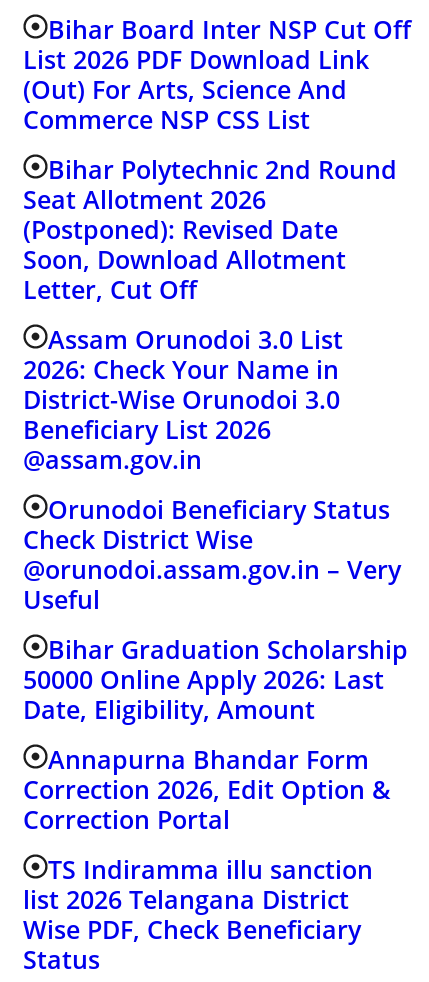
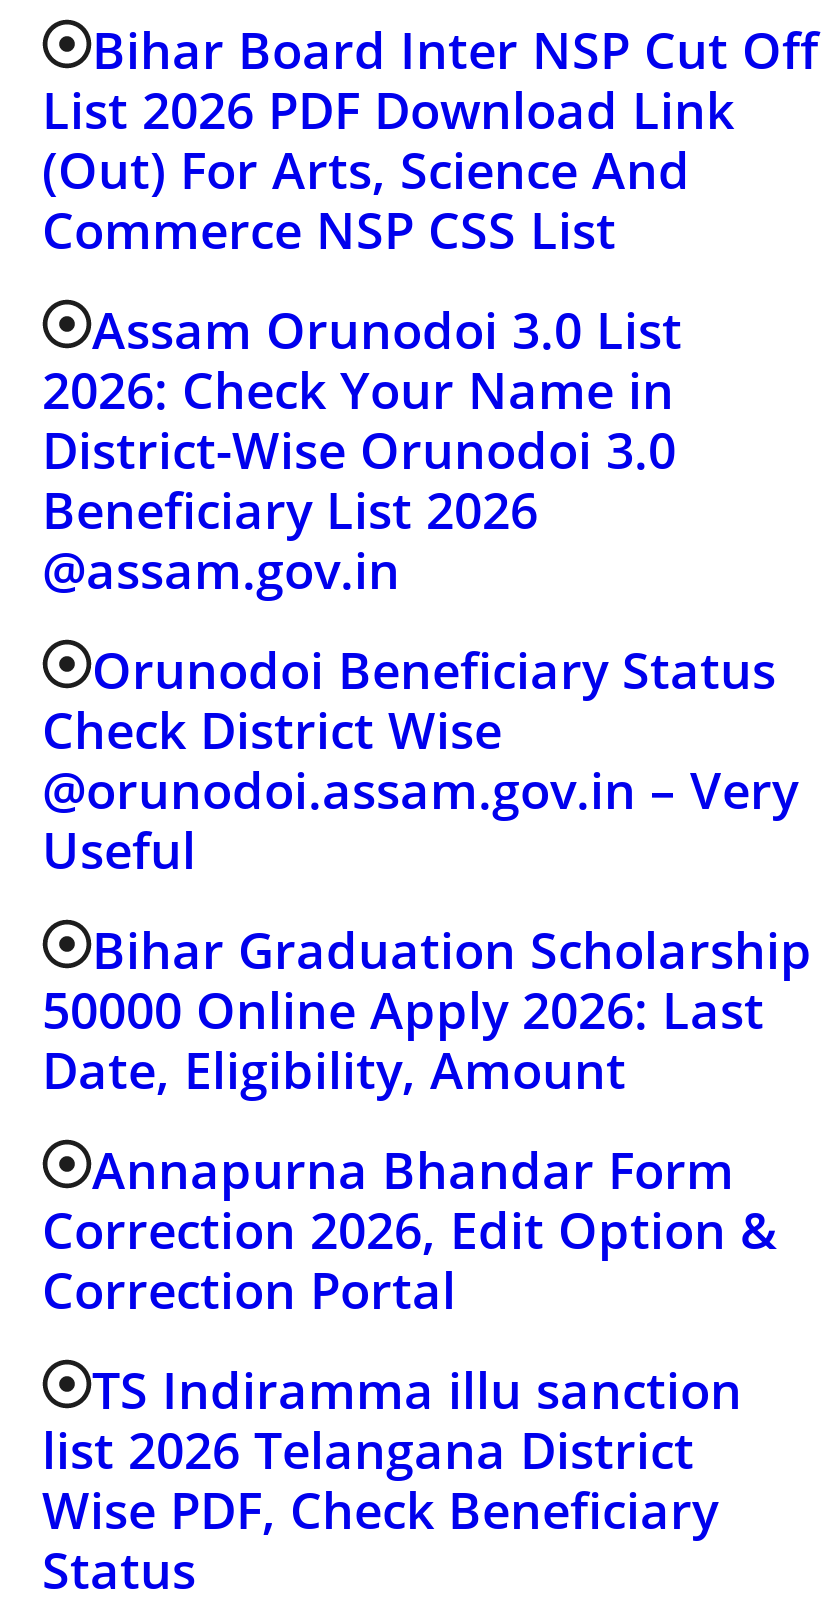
[23,152,397,306] Bihar Polytechnic 2nd Round | Seat Allotment 2026 | (Postponed): Revised Date | Soon, Download Allotment | Letter, Cut Off -> none

